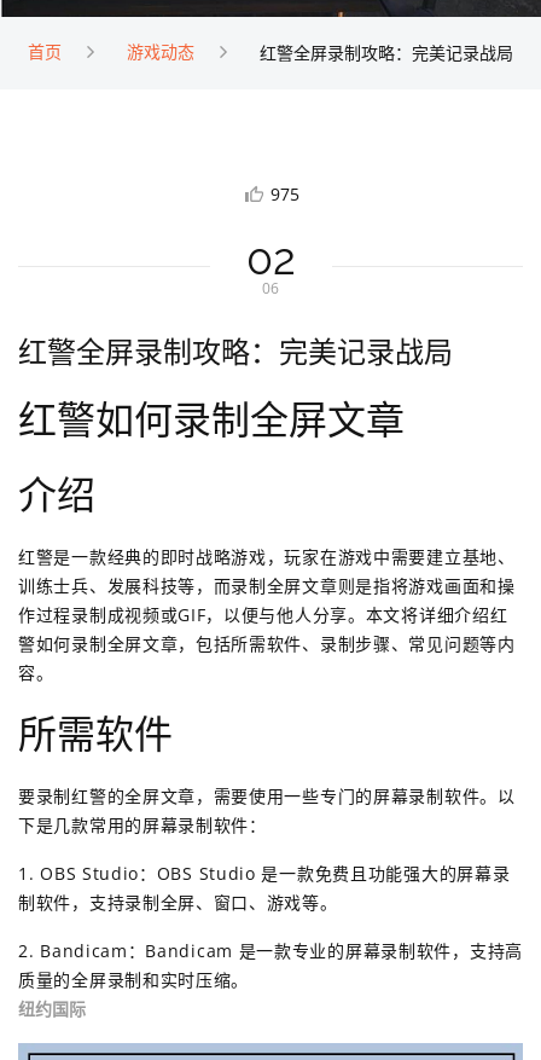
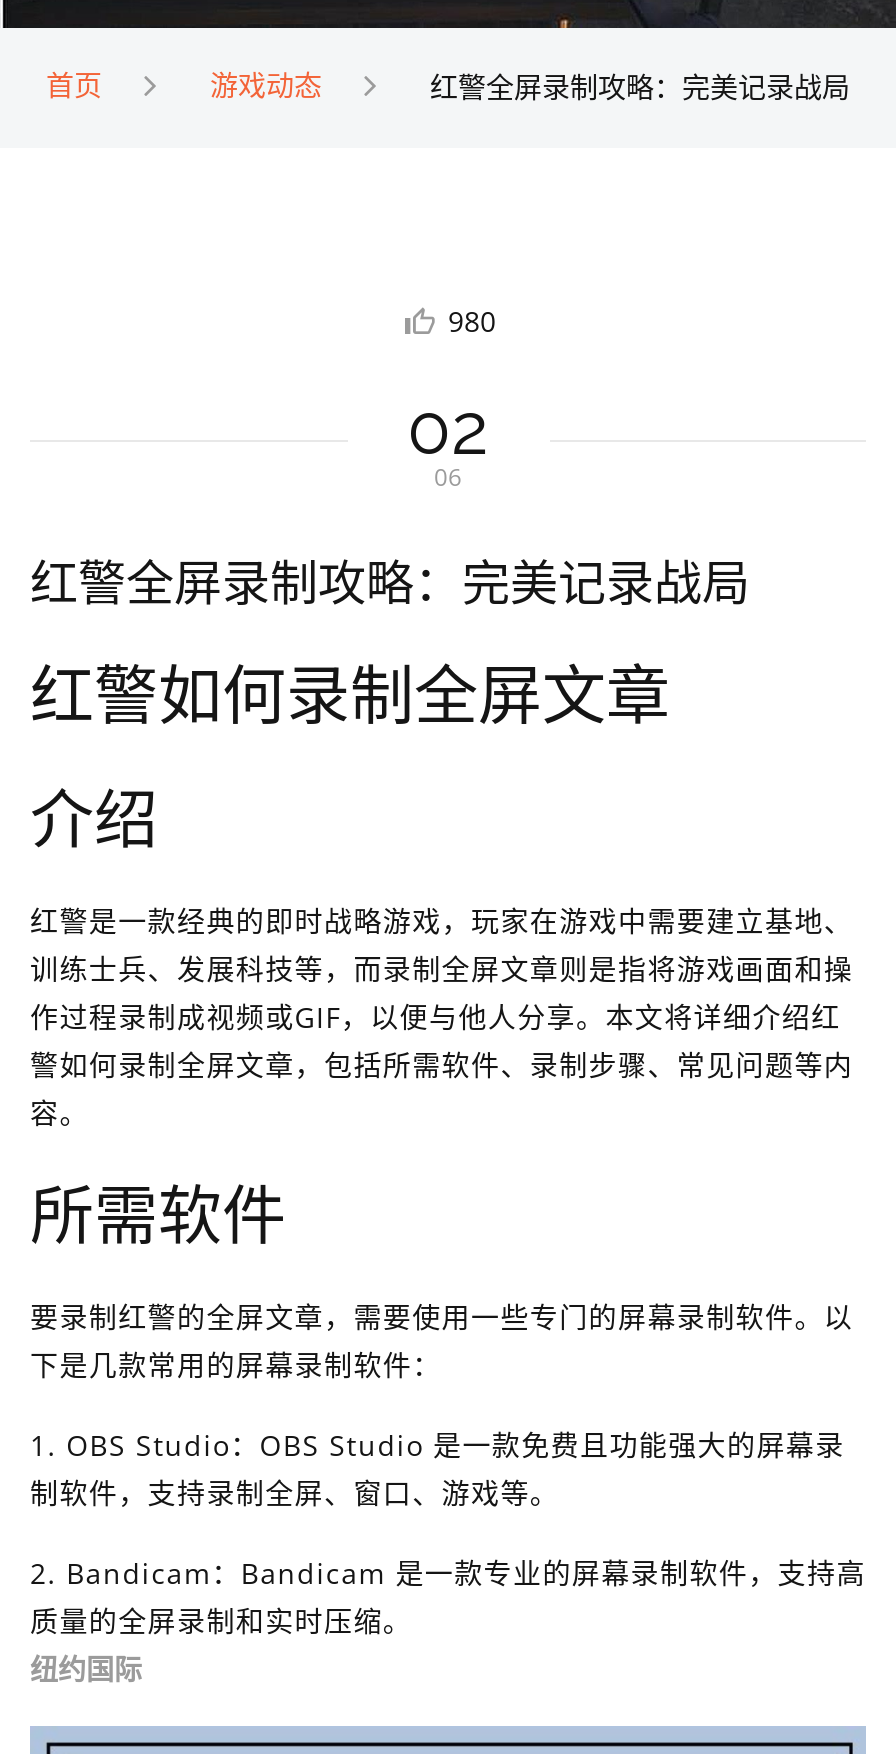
[266,182,299,205] 975 -> [440,302,496,340] 980

